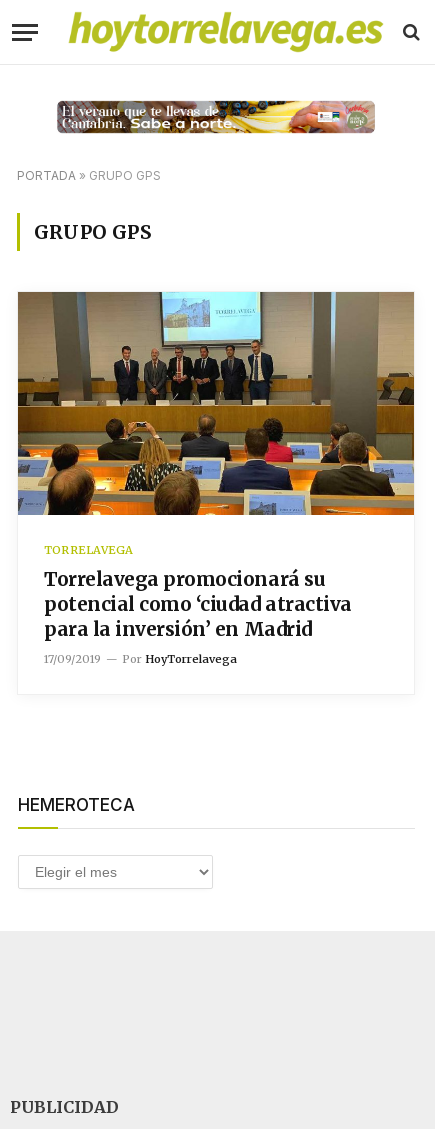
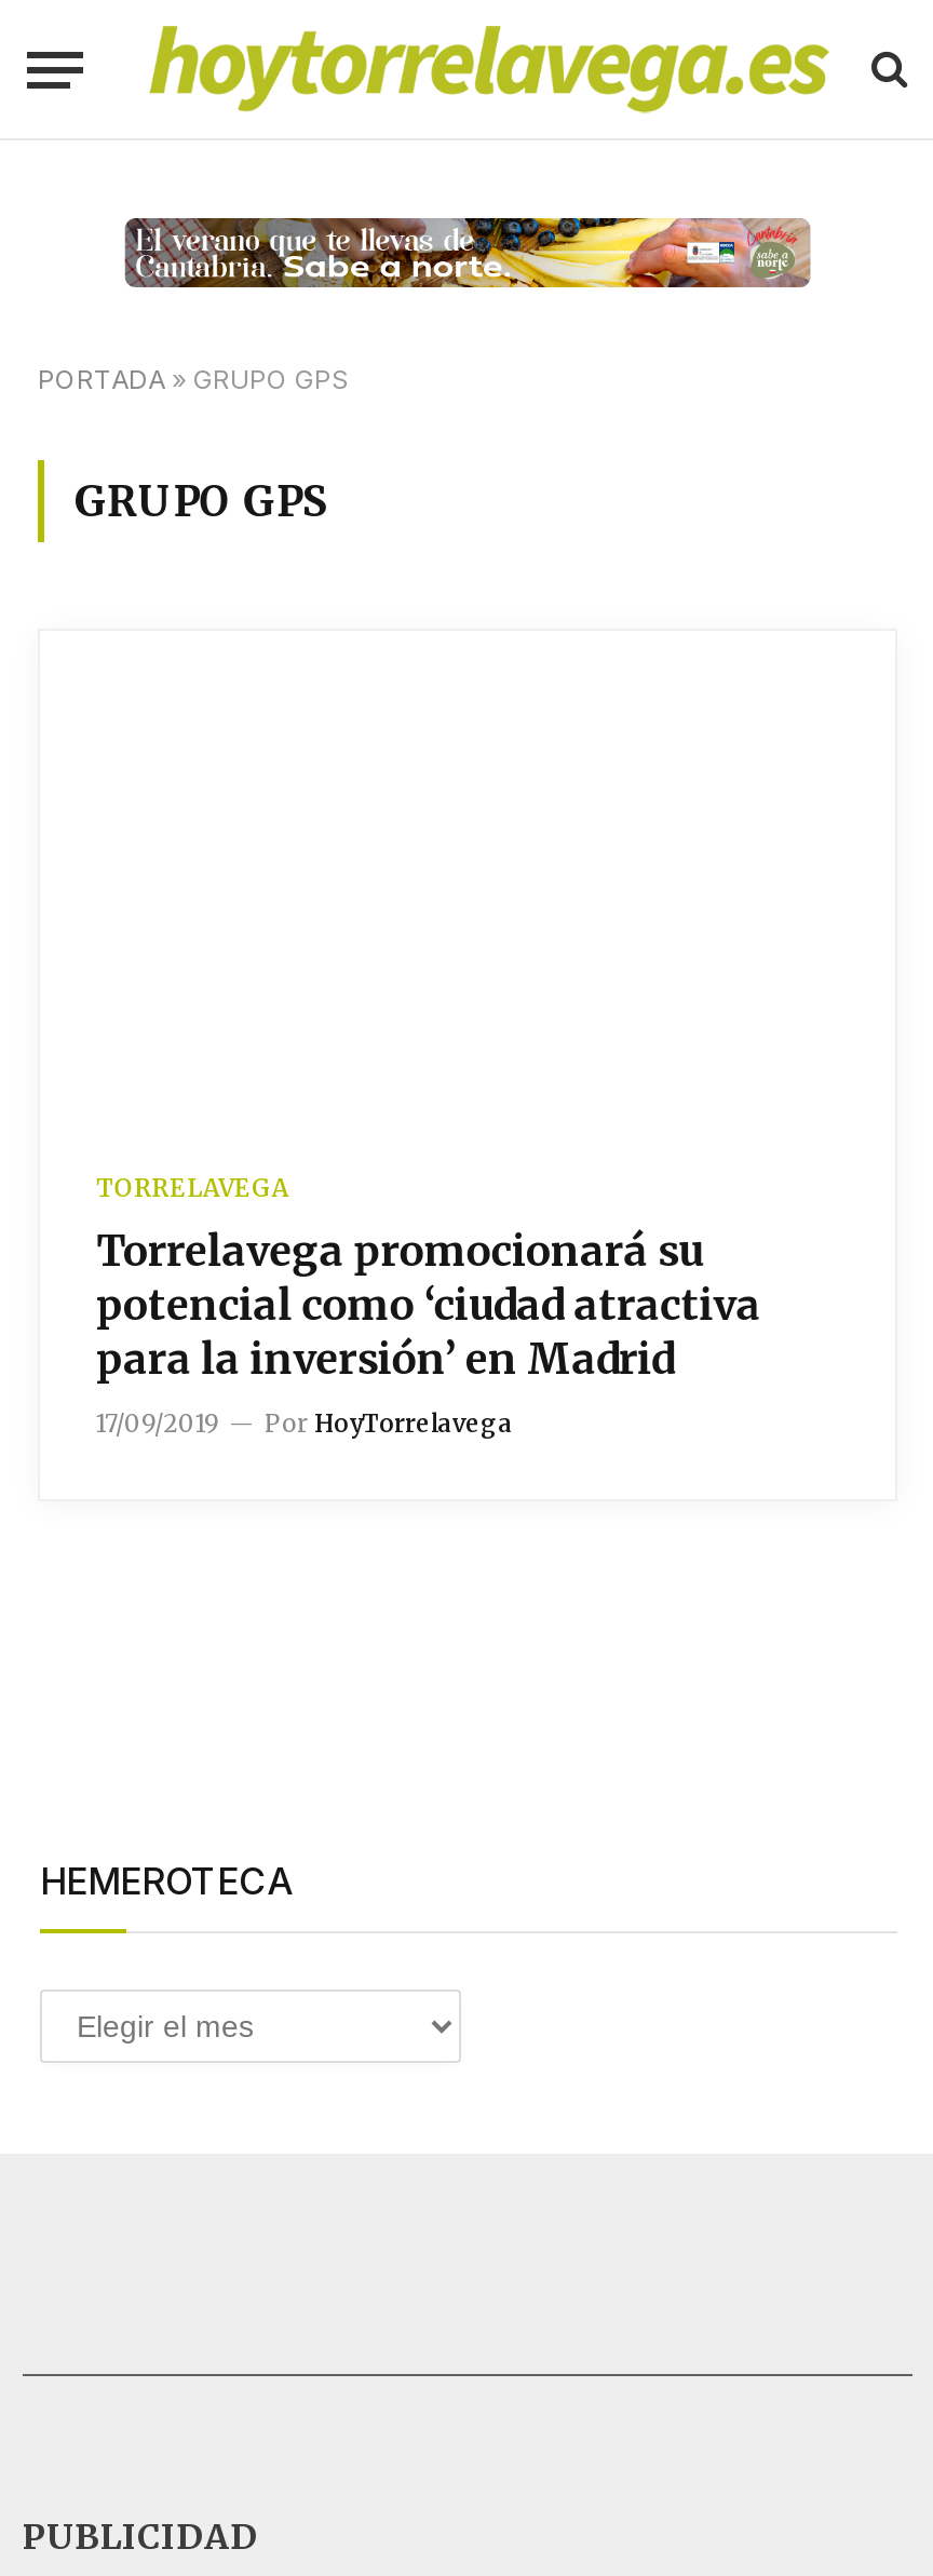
[17,291,415,516] [image] -> none

